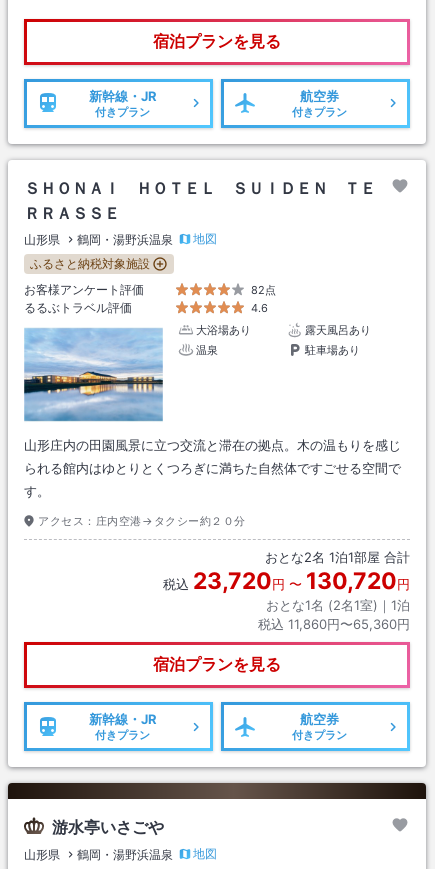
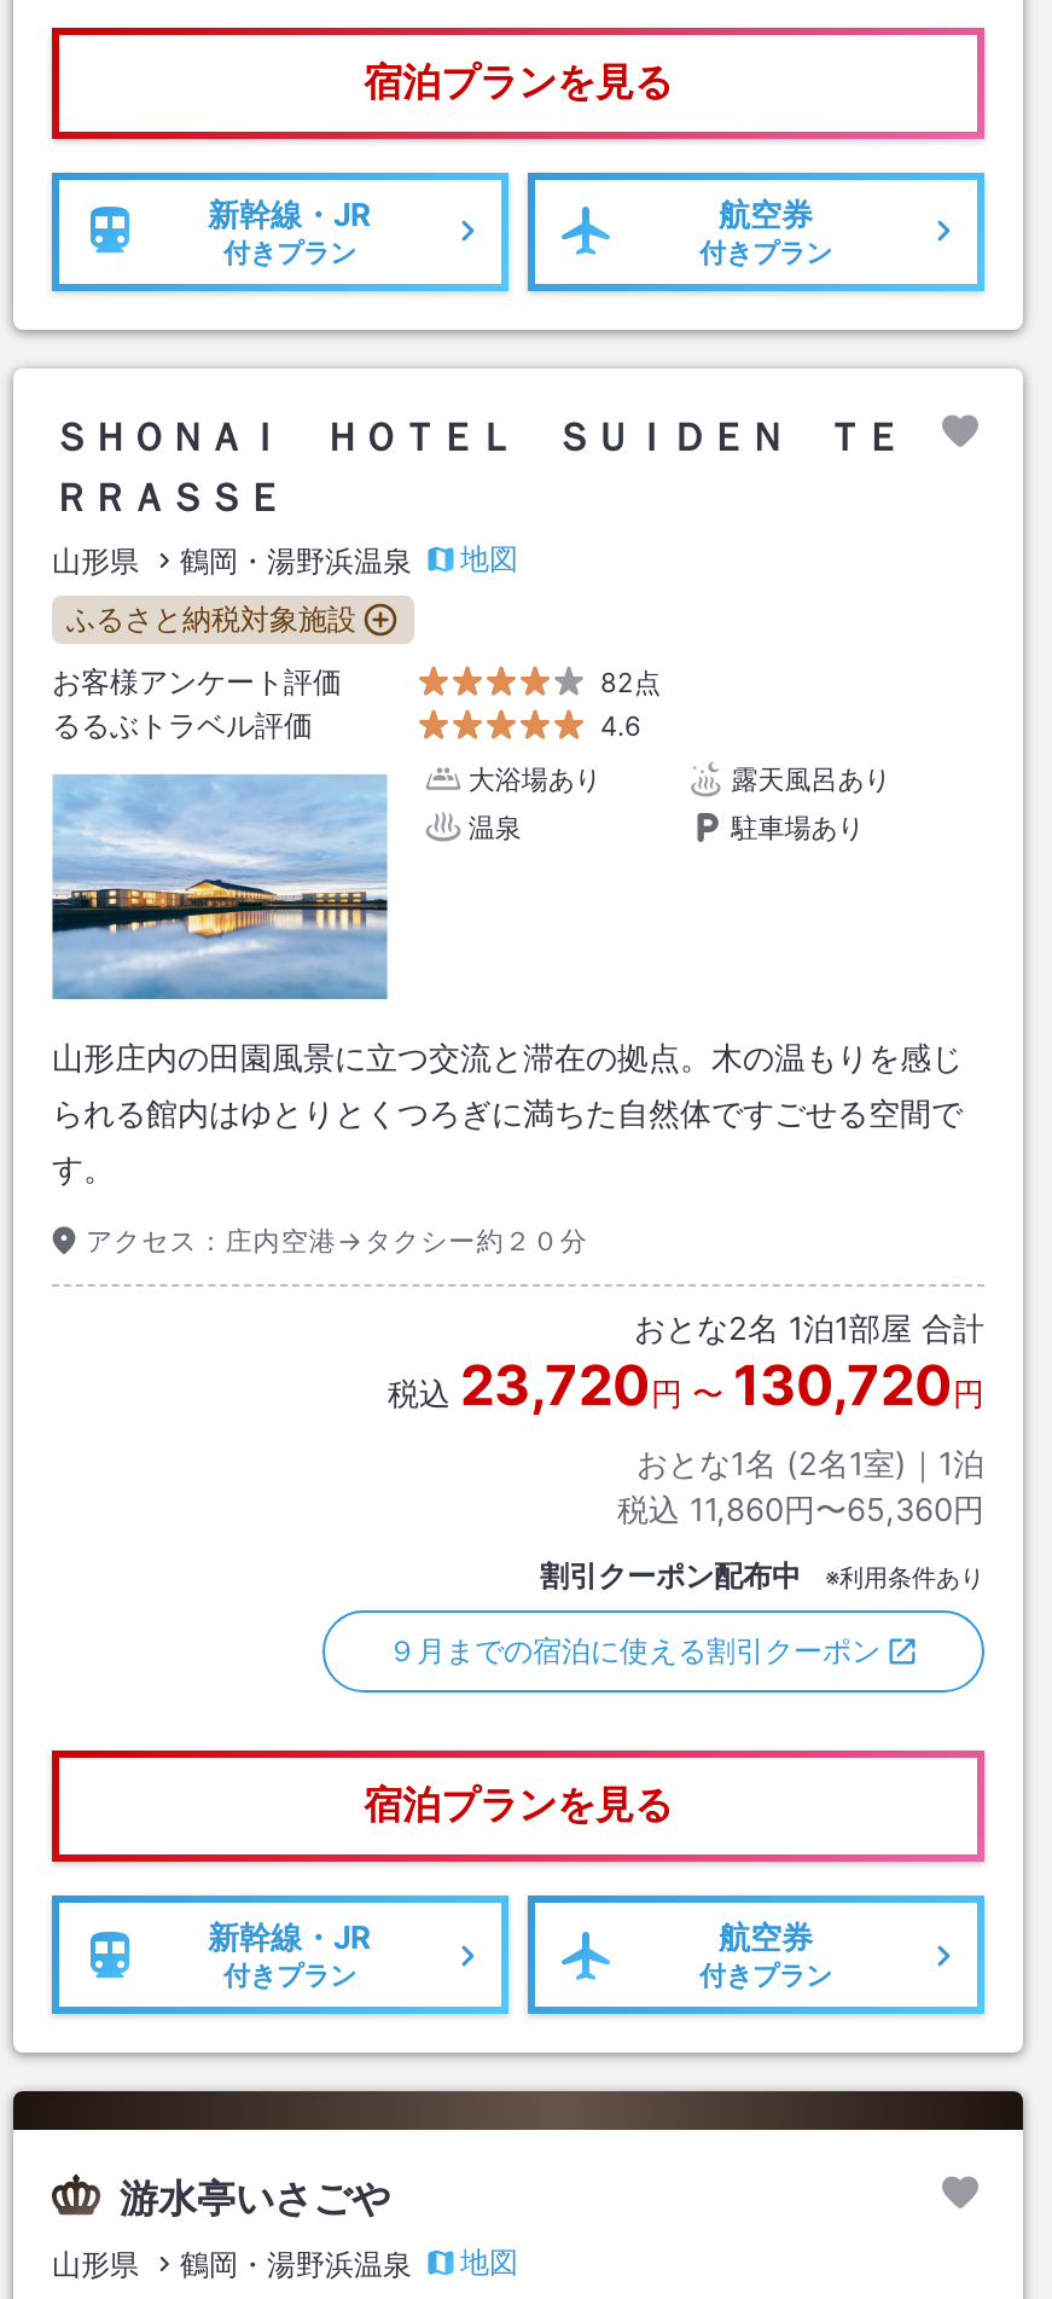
[265,549,410,565] おとな2名1泊1部屋 合計 -> [634,1309,984,1348] おとな2名 1泊1部屋 合計
none -> [388,1558,984,1669] 割引クーポン配布中 | ※利用条件あり | ９月までの宿泊に使える割引クーポン

